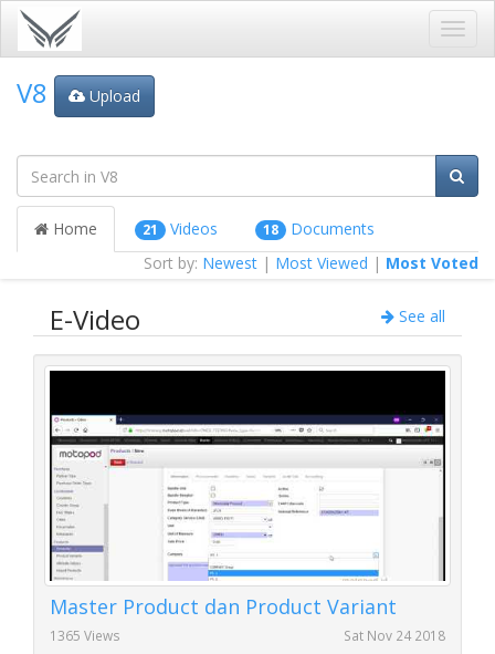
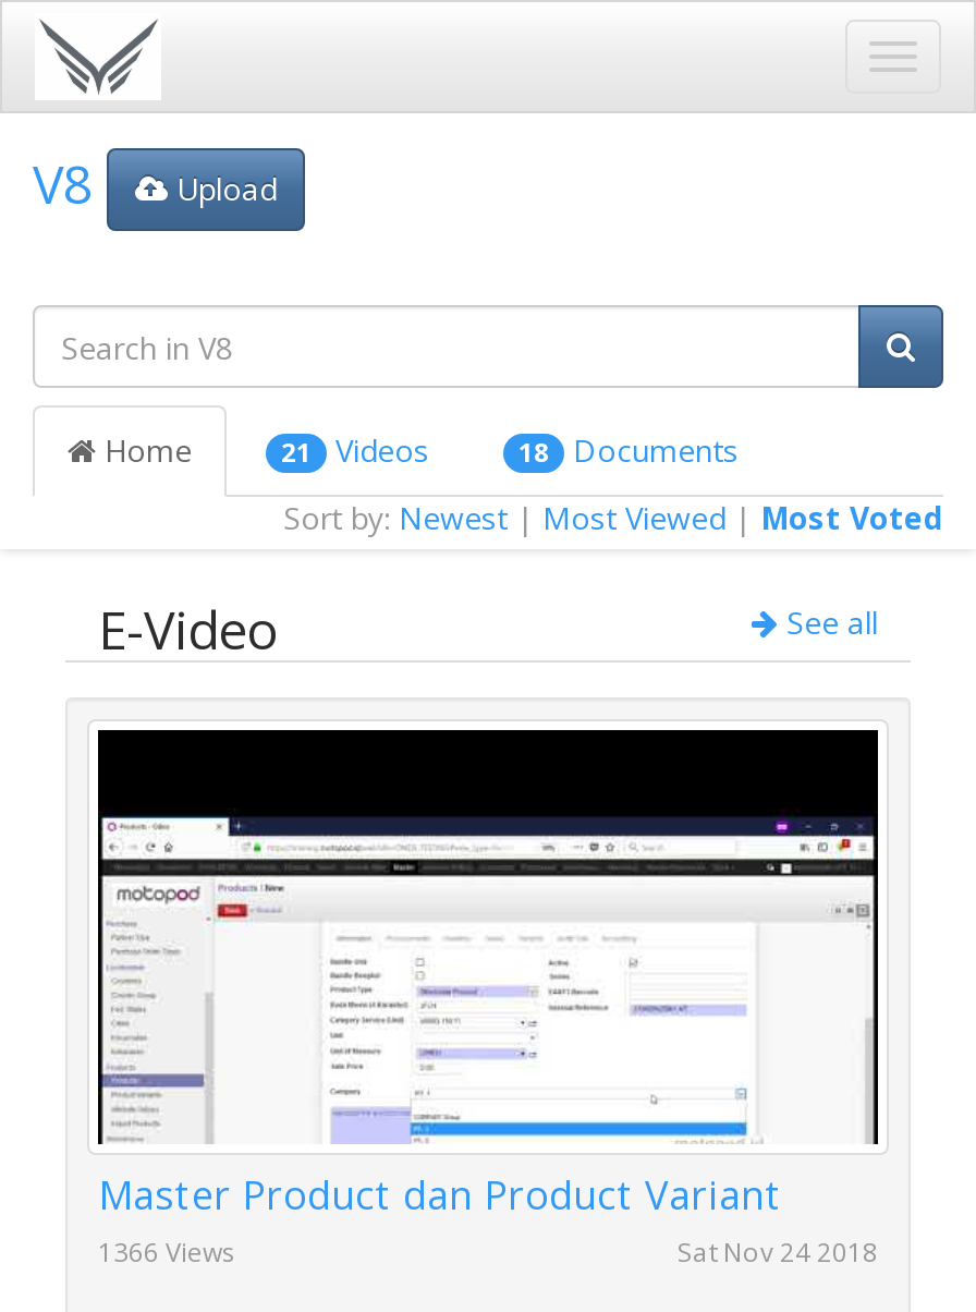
[50,627,120,644] 1365 Views -> [98,1234,237,1269] 1366 Views

